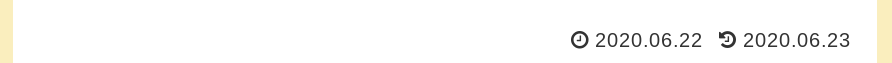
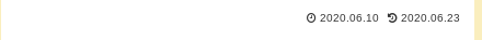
[589,30,851,52] 2020.06.22 2020.06.23 -> [317,12,460,24] 2020.06.10 2020.06.23

